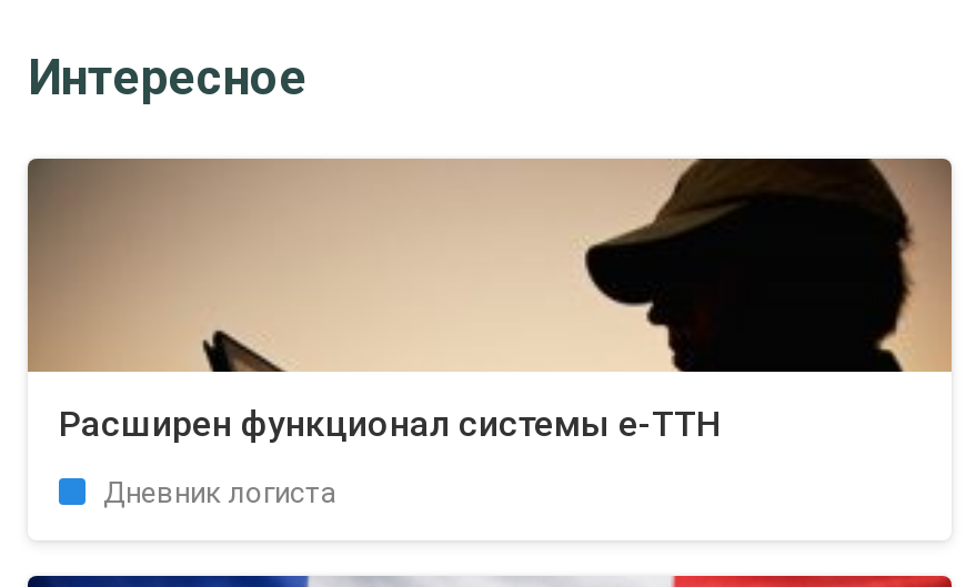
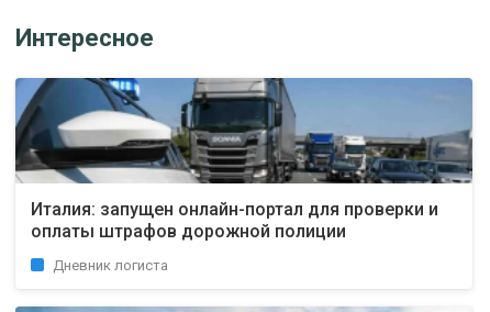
[26,156,954,445] [image] | Расширен функционал системы е-ТТН -> [14,77,474,242] [image] | Италия: запущен онлайн-портал для проверки и | оплаты штрафов дорожной полиции

